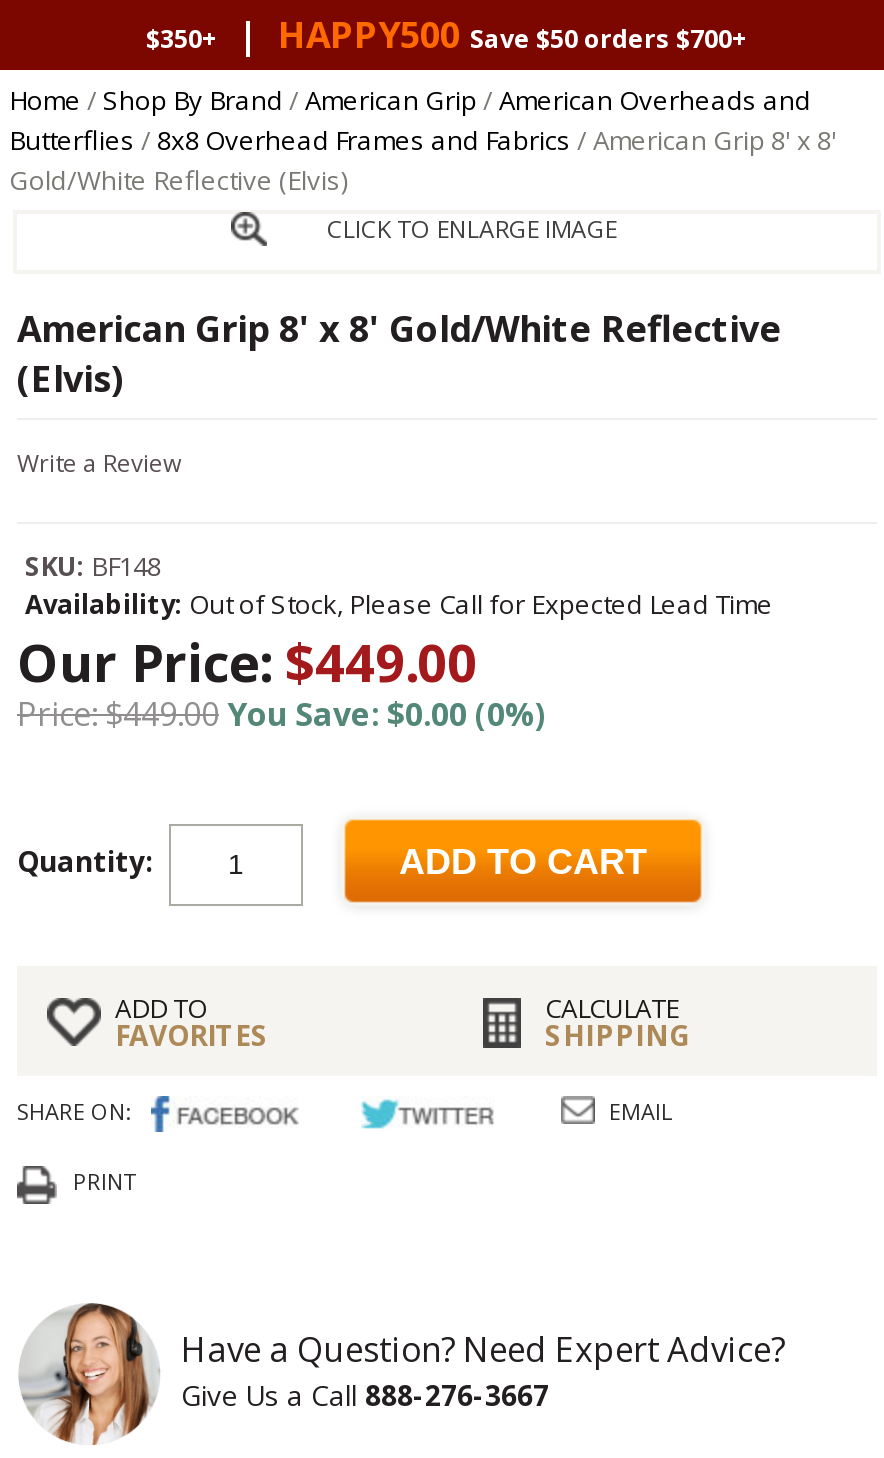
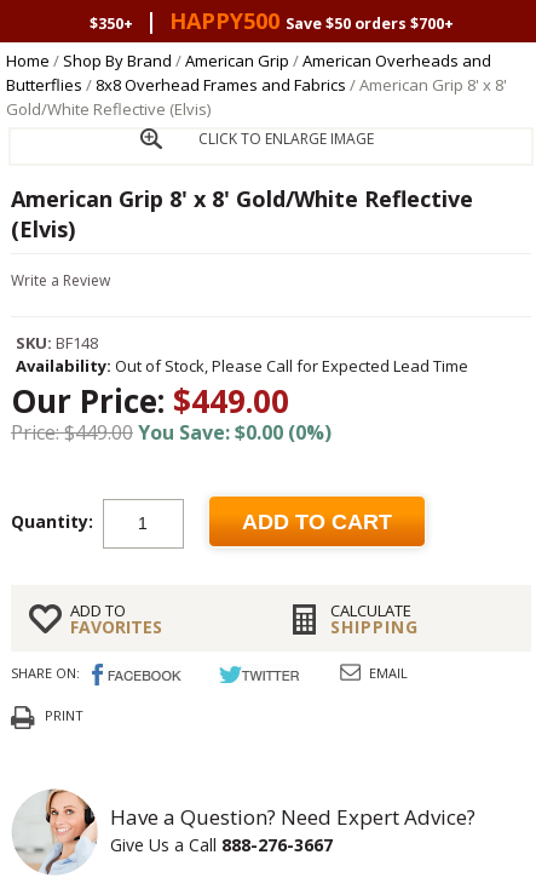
[35,1302,157,1446] [image] -> [21,790,97,874] [image]

